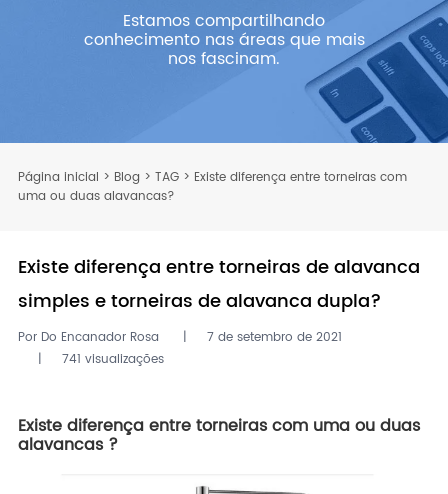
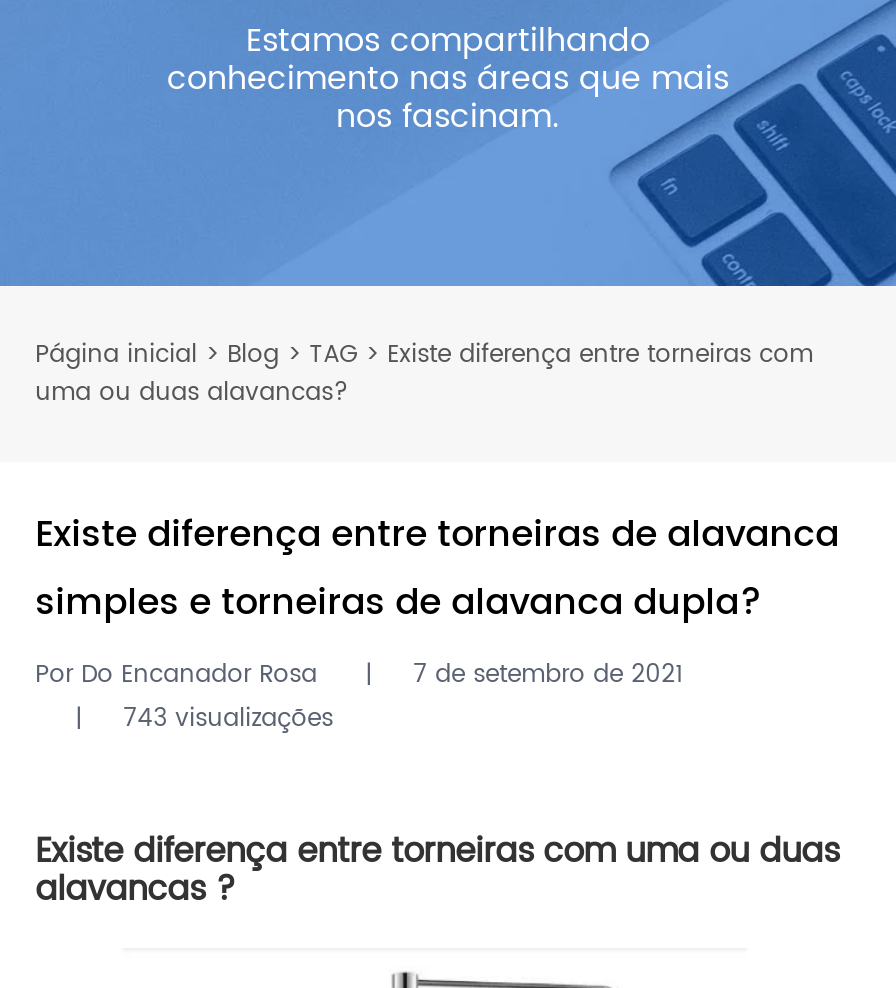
[62,350,164,369] 741 visualizações -> [123,700,333,738] 743 visualizações

